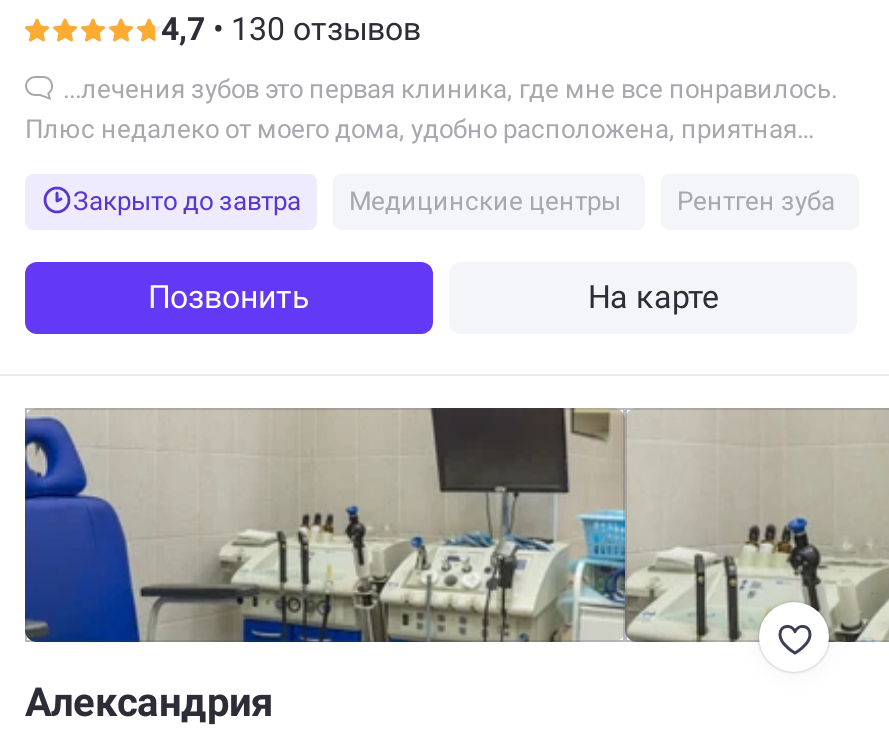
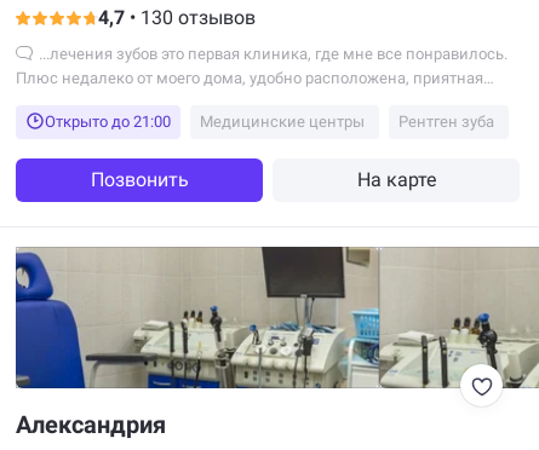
[73,186,301,216] Закрыто до завтра -> [45,112,171,131] Открыто до 21:00

